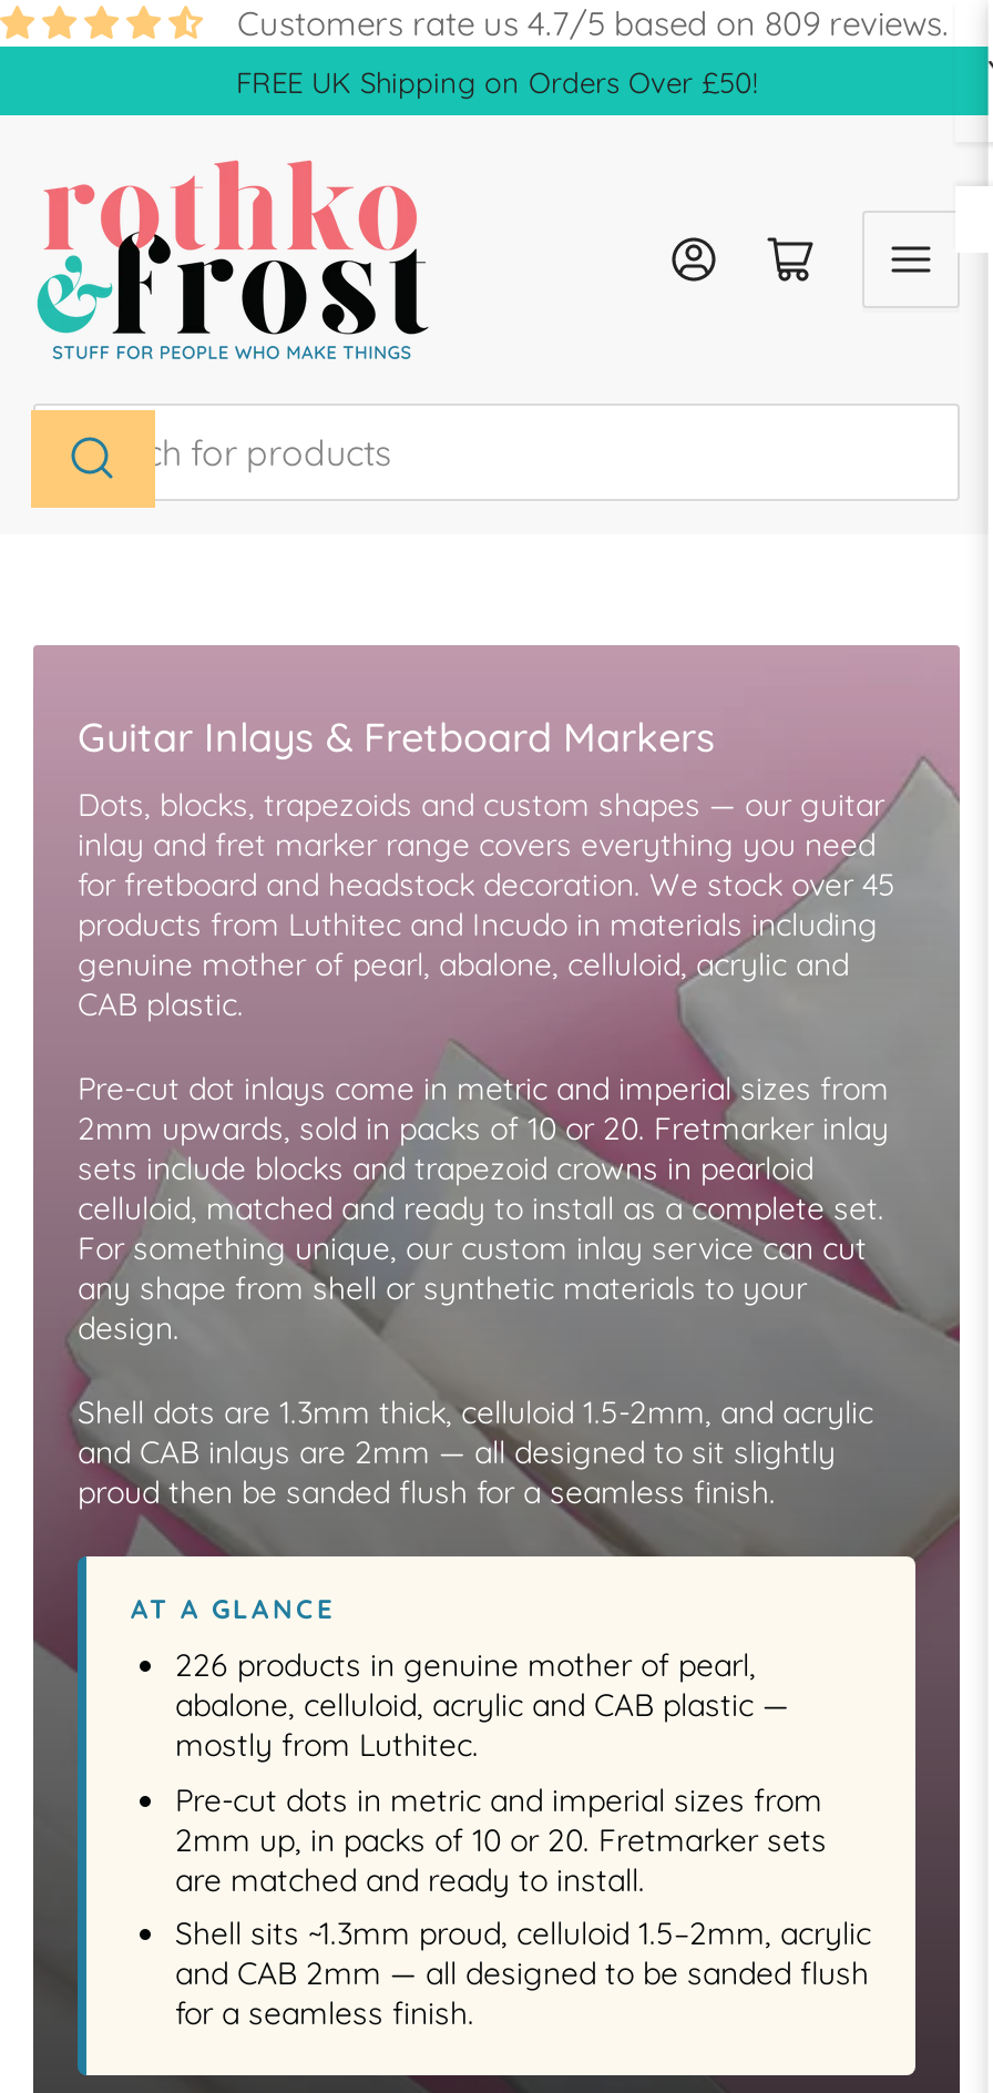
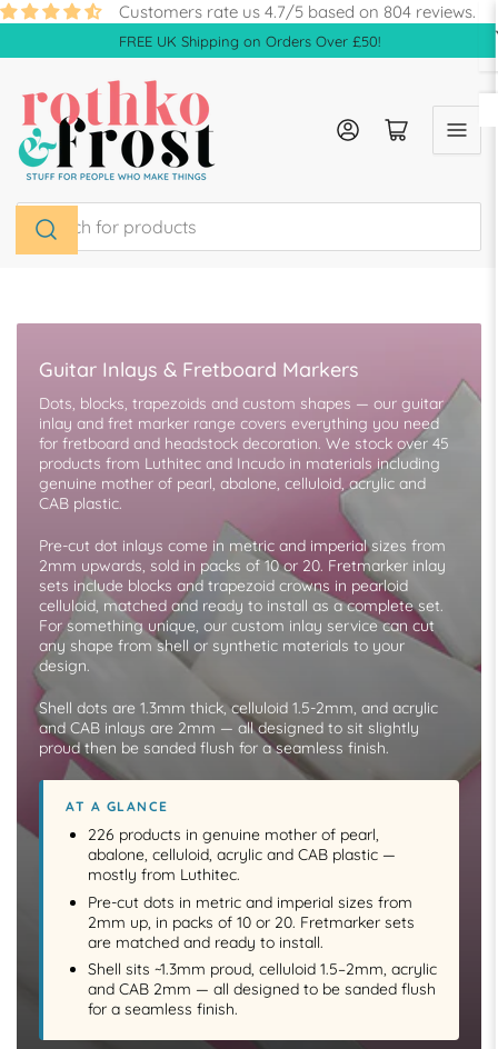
[237,2,949,44] Customers rate us 4.7/5 based on 809 reviews. -> [119,1,476,22] Customers rate us 4.7/5 based on 804 reviews.

